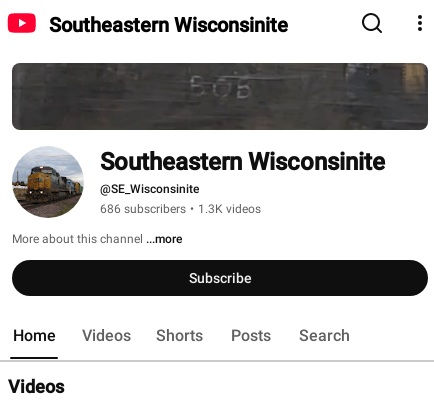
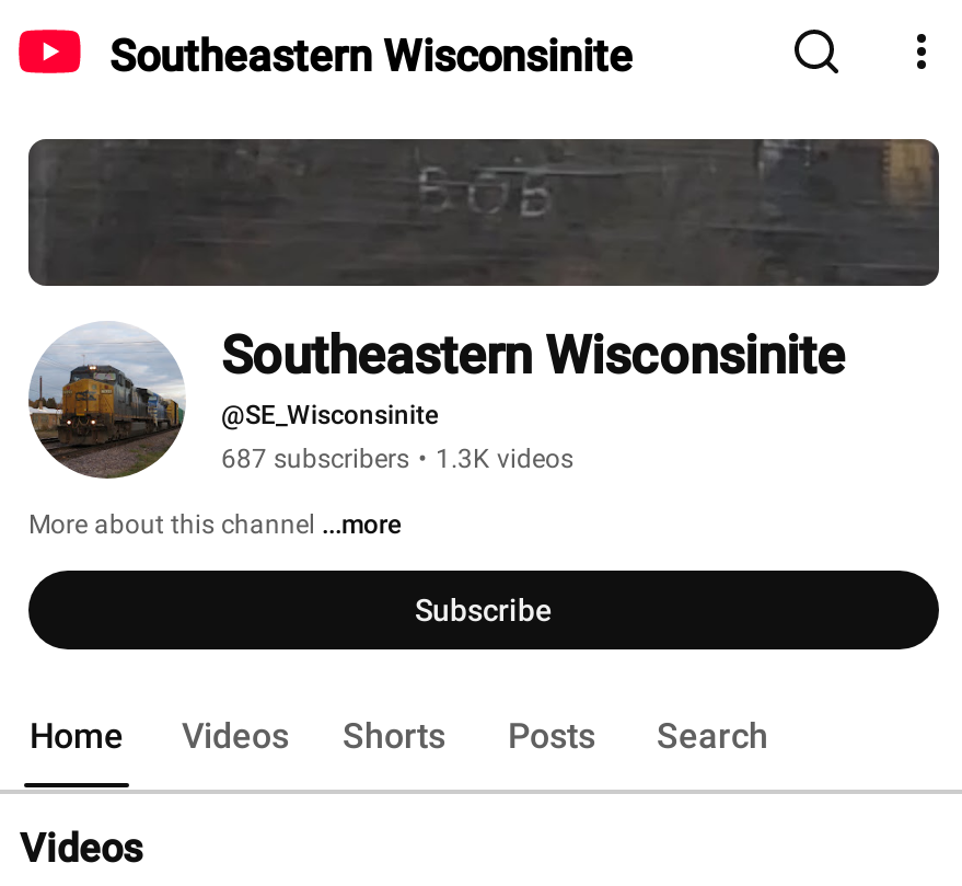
[100,202,261,216] 686 subscribers • 1.3K videos -> [221,444,573,474] 687 subscribers • 1.3K videos

